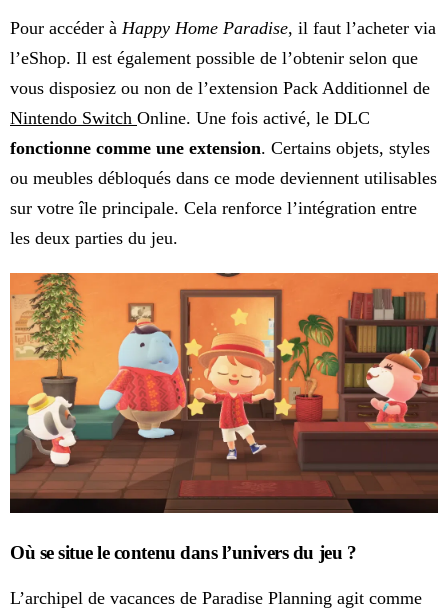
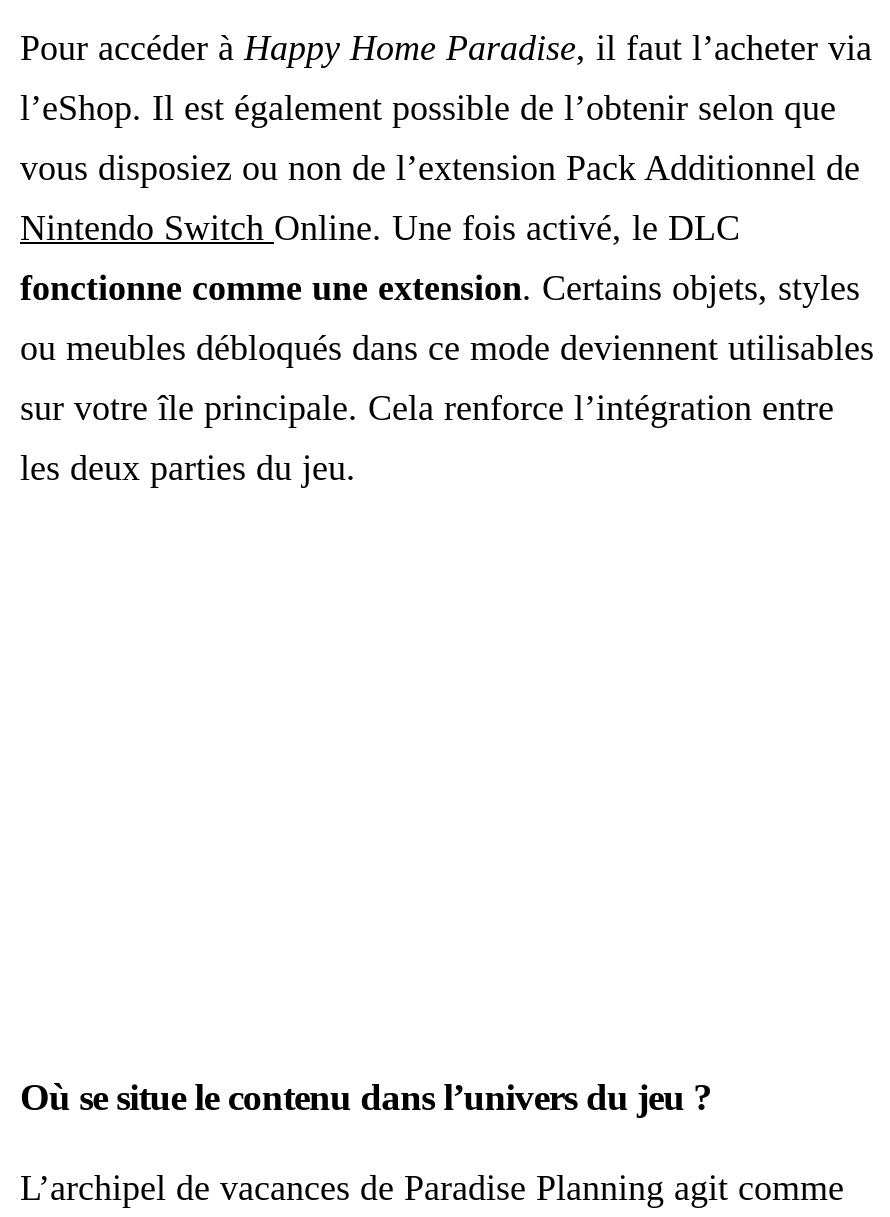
[9,272,439,514] [image] -> none

